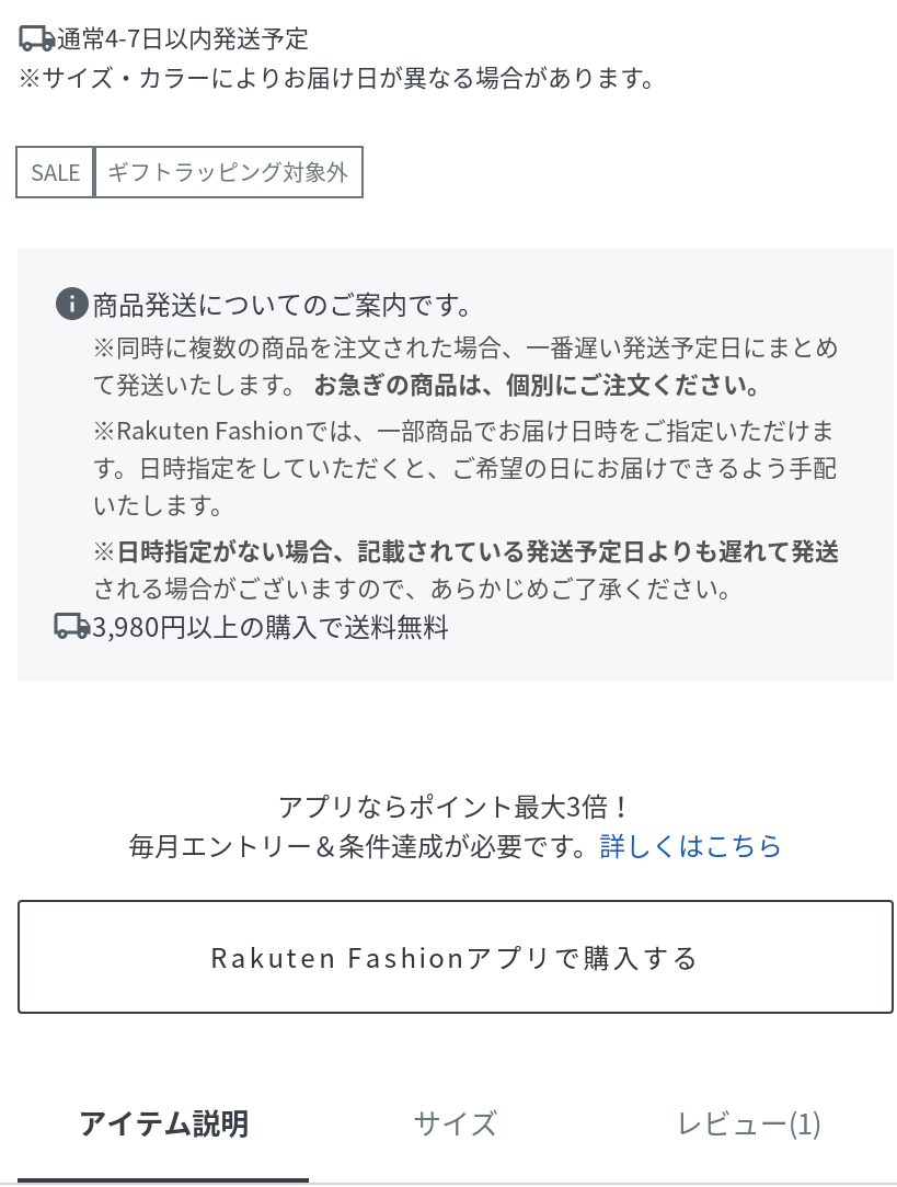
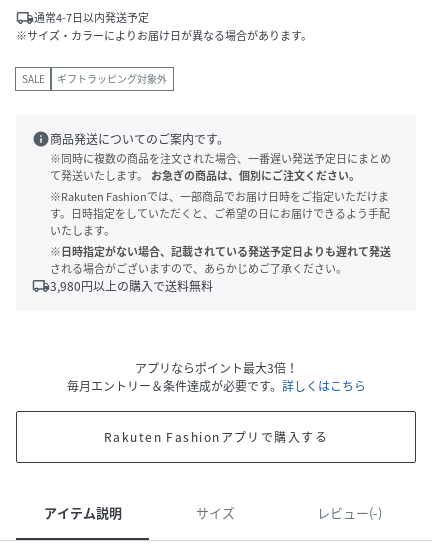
[674,1101,821,1143] レビュー(1) -> [317,503,382,522] レビュー(-)

